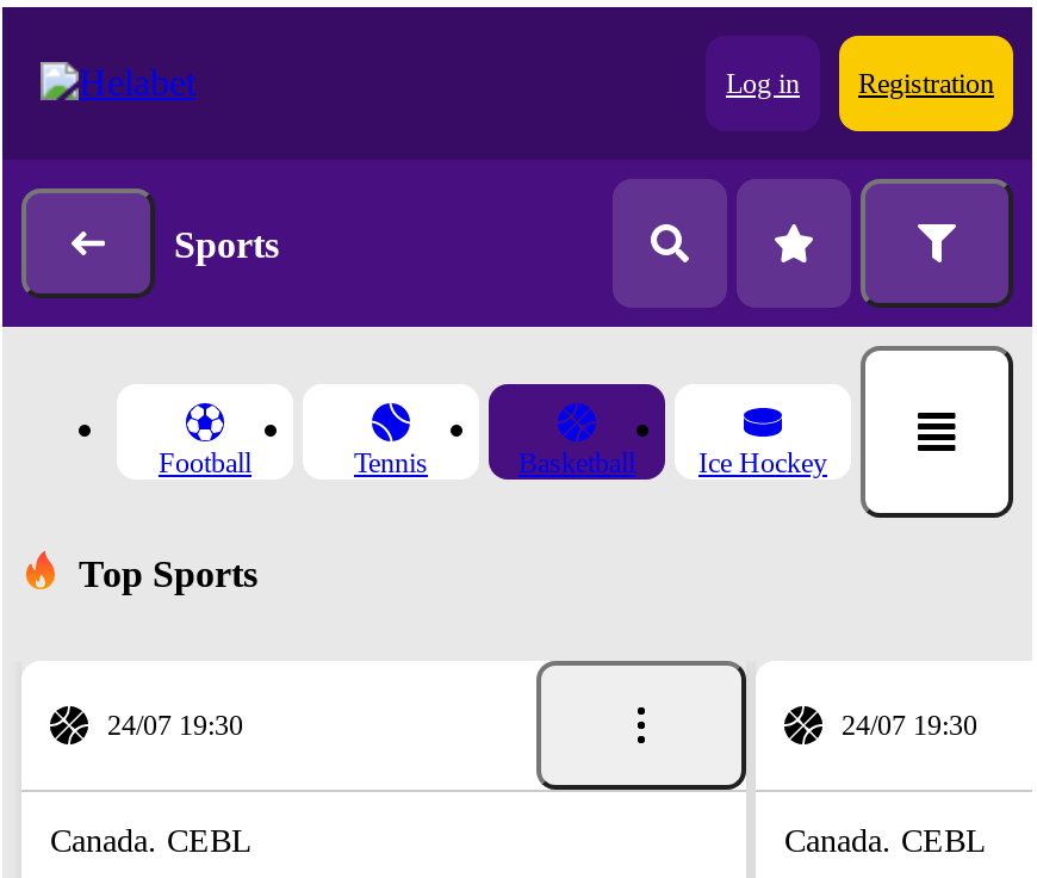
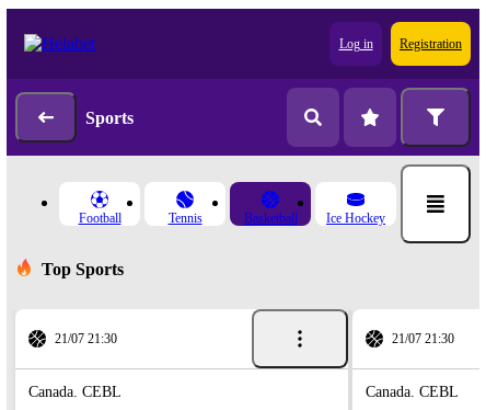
[107,709,243,742] 24/07 19:30 -> [55,331,117,346] 21/07 21:30
[842,709,977,742] 24/07 19:30 -> [392,331,454,346] 21/07 21:30

